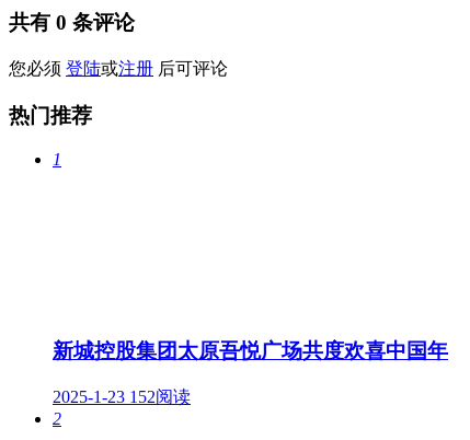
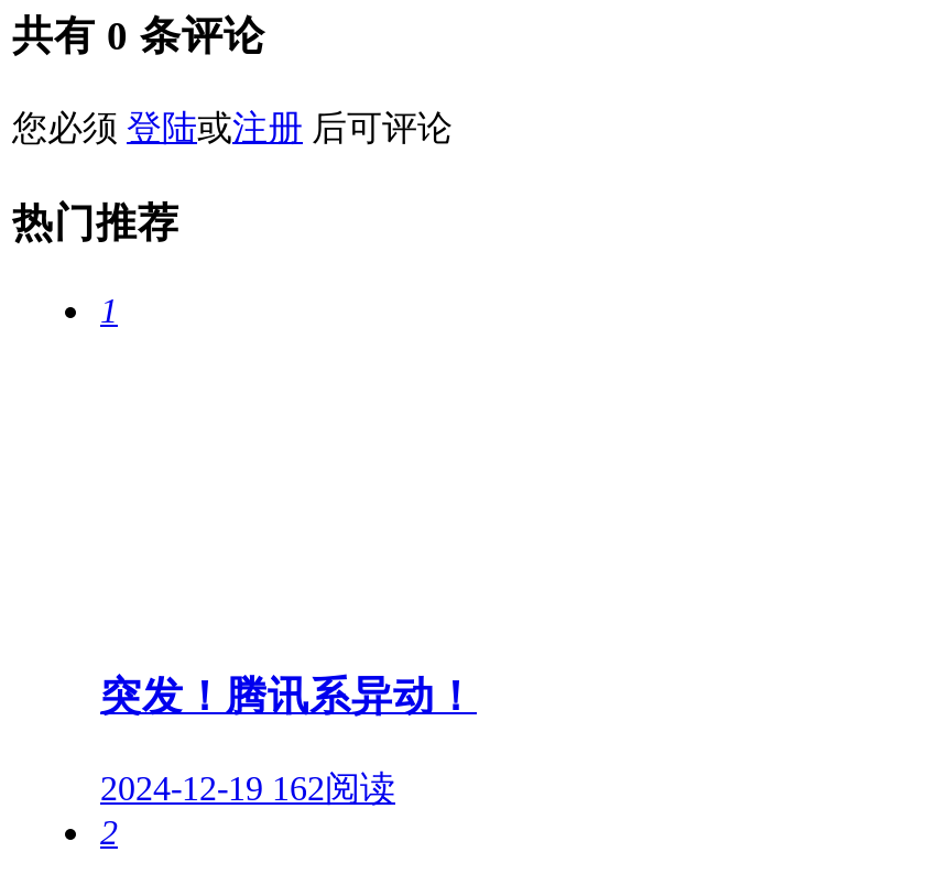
[53,339,448,362] 新城控股集团太原吾悦广场共度欢喜中国年 -> [100,673,477,719] 突发！腾讯系异动！
[53,387,191,406] 2025-1-23 152阅读 -> [100,769,395,806] 2024-12-19 162阅读

